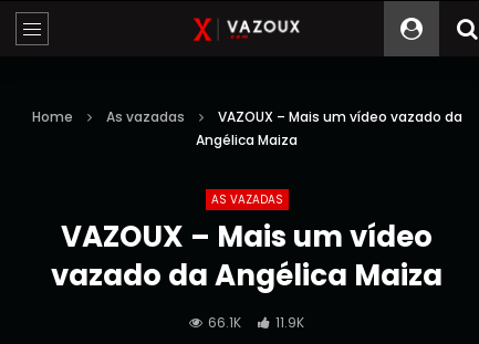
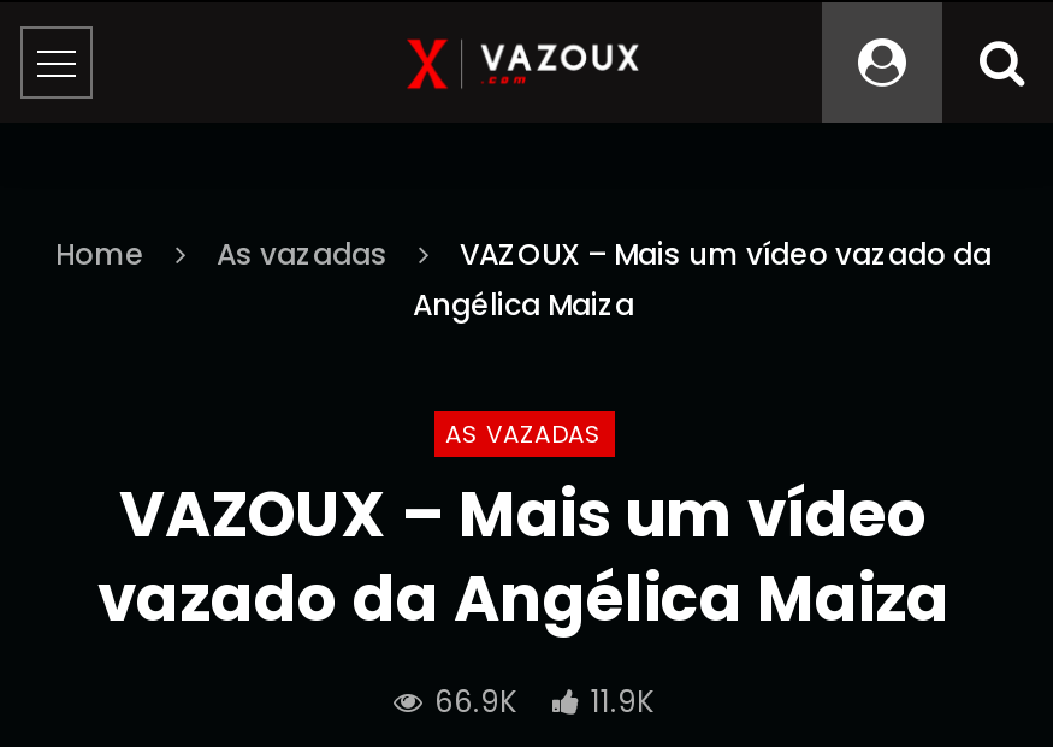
[208,313,304,332] 66.1K 11.9K -> [434,681,653,722] 66.9K 11.9K

